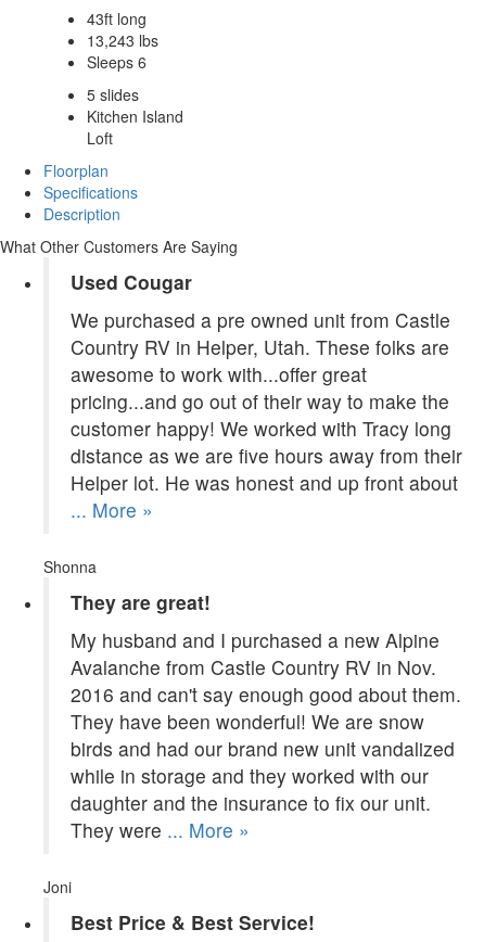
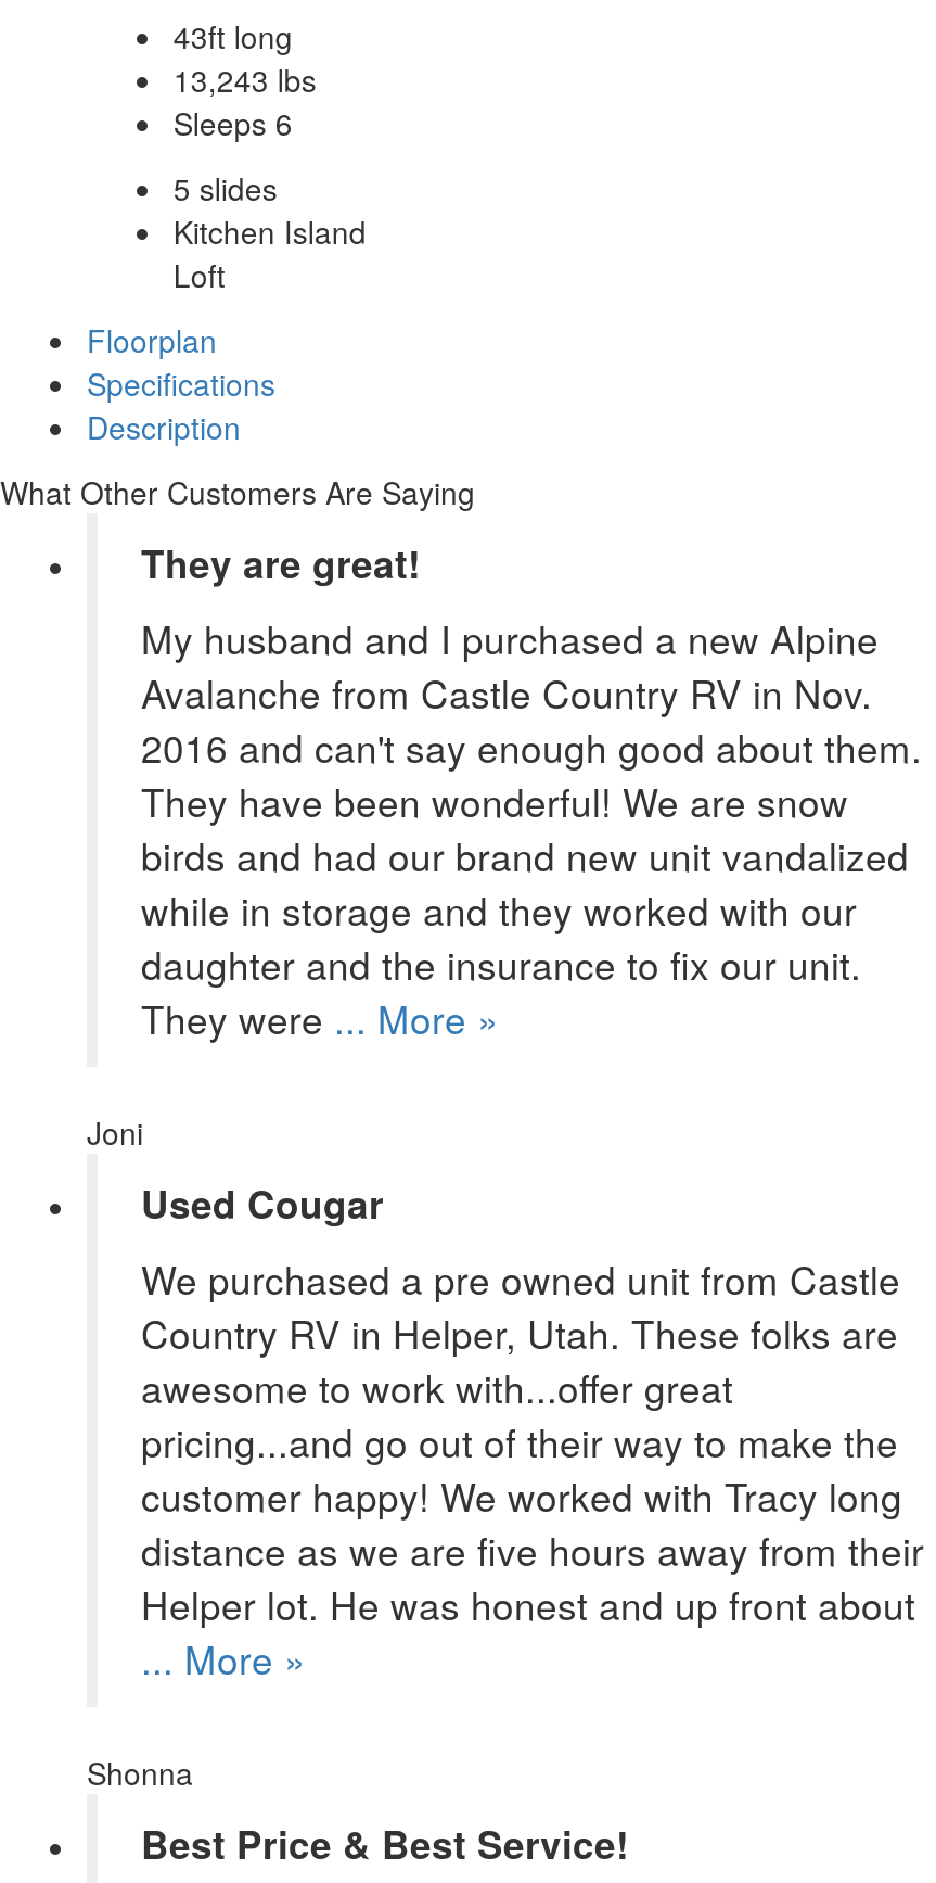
moved [43,268,462,577] -> [87,1175,924,1794]: Used Cougar | We purchased a pre owned unit from Castle | Country RV in Helper, Utah. These folks are | ... | ... More » | Shonna
moved [43,588,461,898] -> [87,535,922,1154]: They are great! | My husband and I purchased a new Alpine | Avalanche from Castle Country RV in Nov. | ... | They were... More » | Joni

